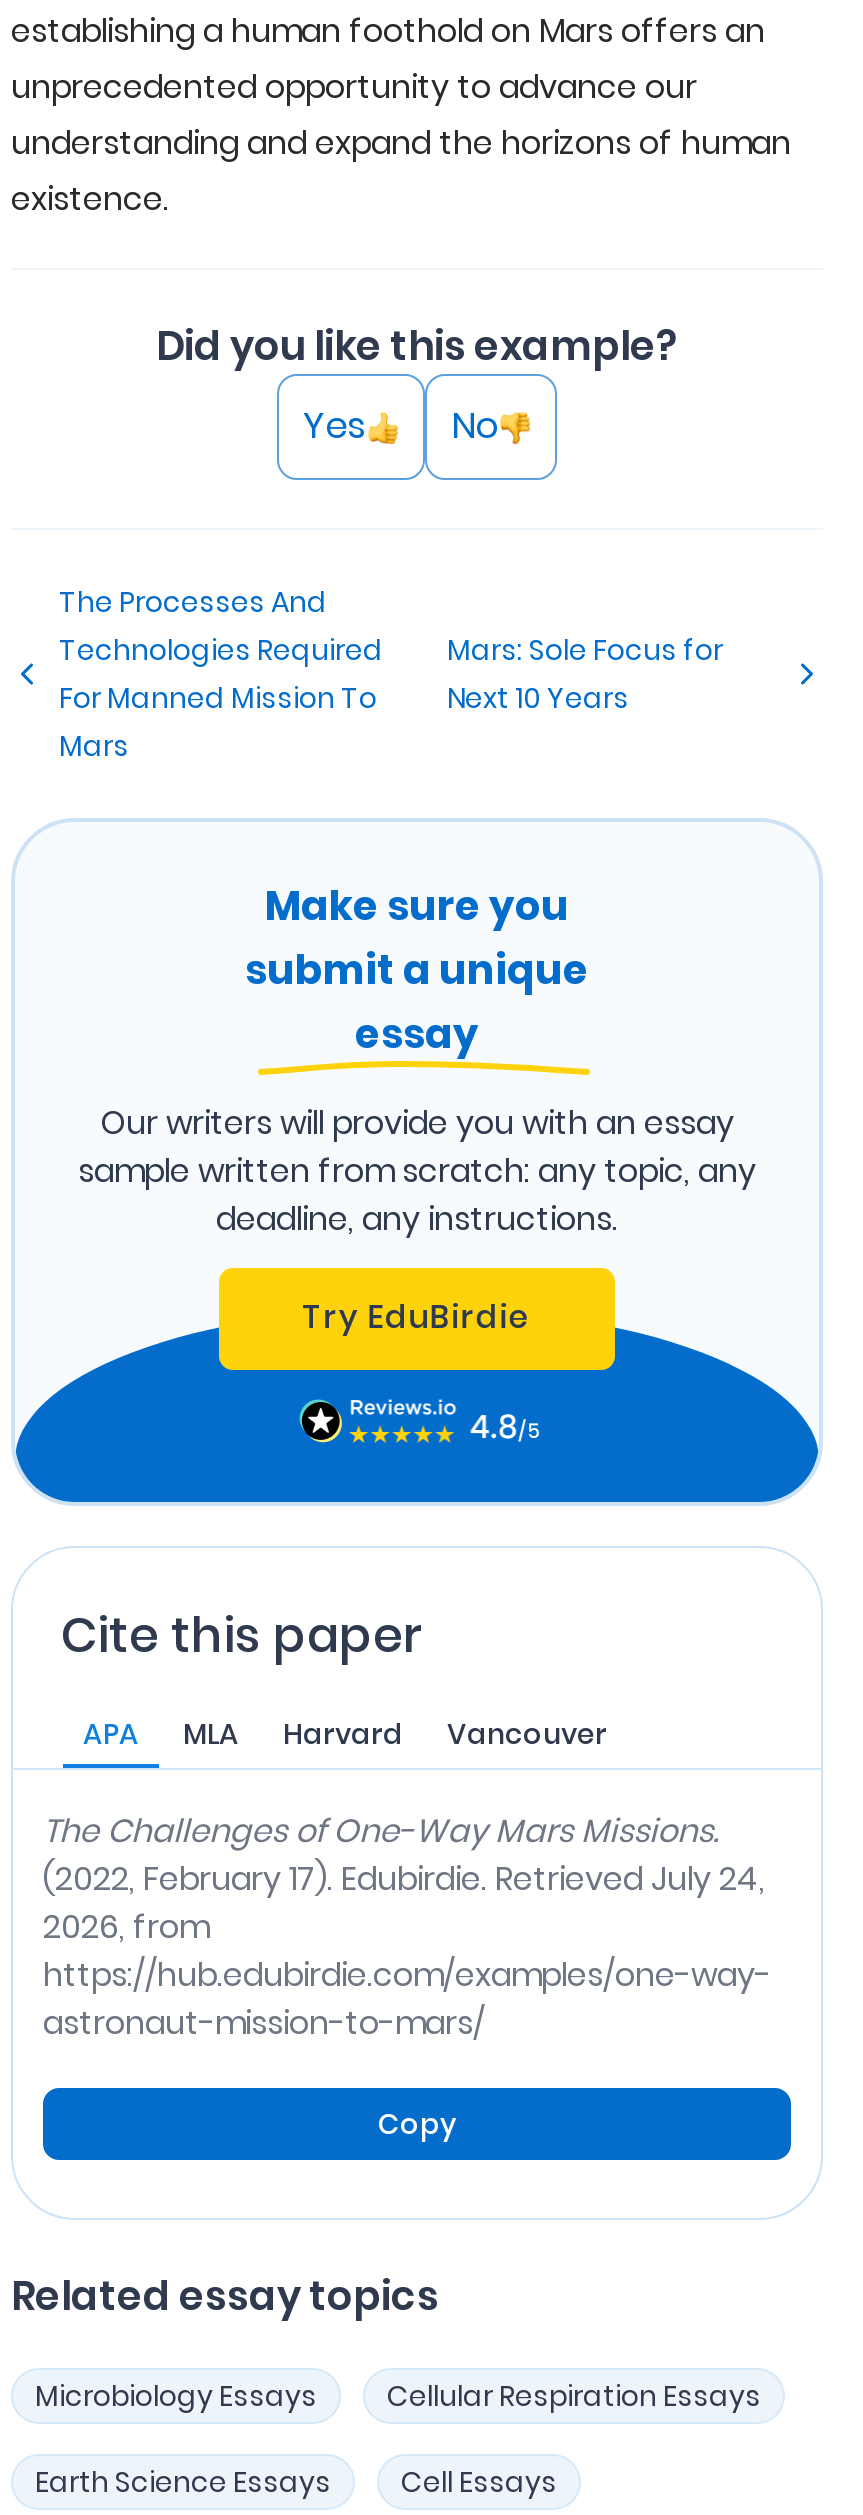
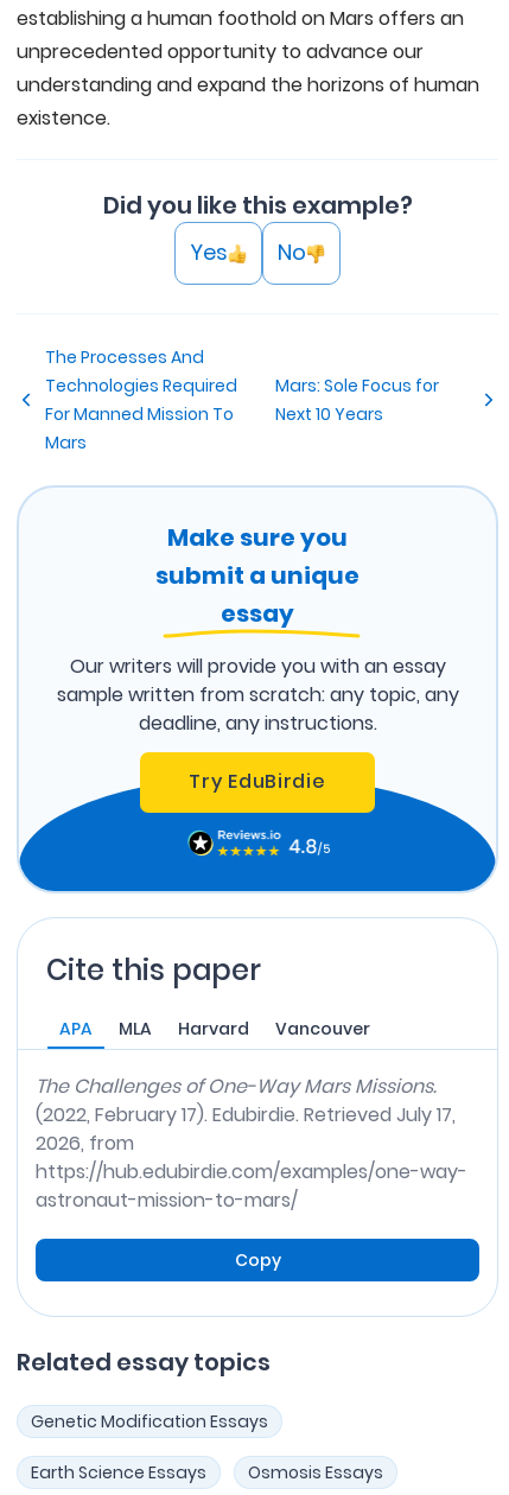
[43,1855,765,1901] (2022, February 17). Edubirdie. Retrieved July 24, -> [36,1101,456,1128] (2022, February 17). Edubirdie. Retrieved July 17,
[35,2375,761,2415] Microbiology Essays | Cellular Respiration Essays -> [31,1409,268,1433] Genetic Modification Essays
[401,2461,557,2501] Cell Essays -> [248,1460,383,1484] Osmosis Essays

